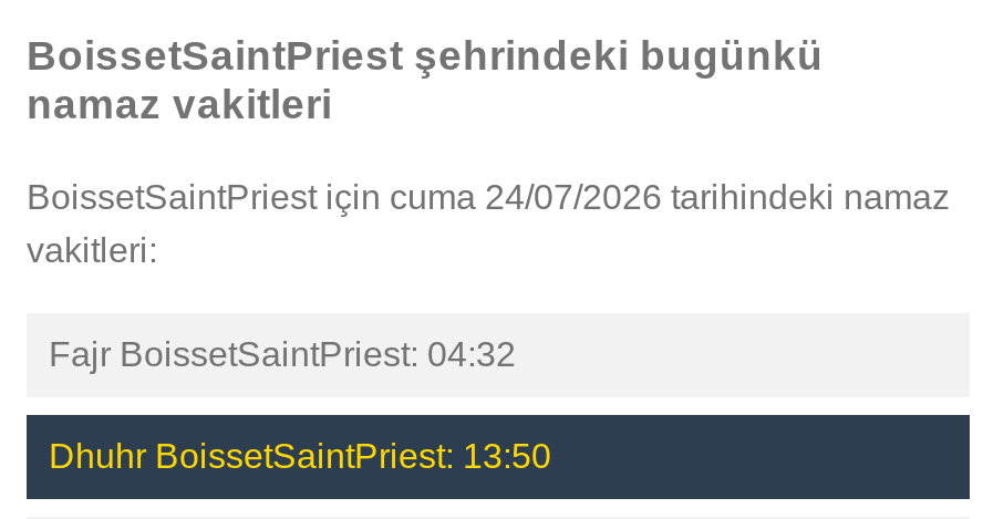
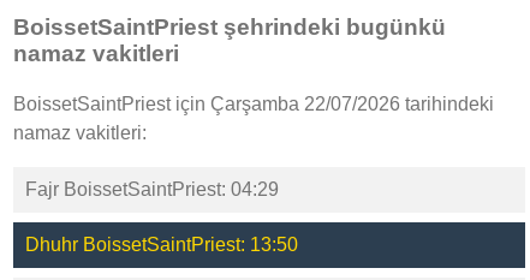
[27,178,950,269] BoissetSaintPriest için cuma 24/07/2026 tarihindeki namaz | vakitleri: -> [13,94,494,143] BoissetSaintPriest için Çarşamba 22/07/2026 tarihindeki | namaz vakitleri:
[49,335,516,373] Fajr BoissetSaintPriest: 04:32 -> [25,179,279,199] Fajr BoissetSaintPriest: 04:29

